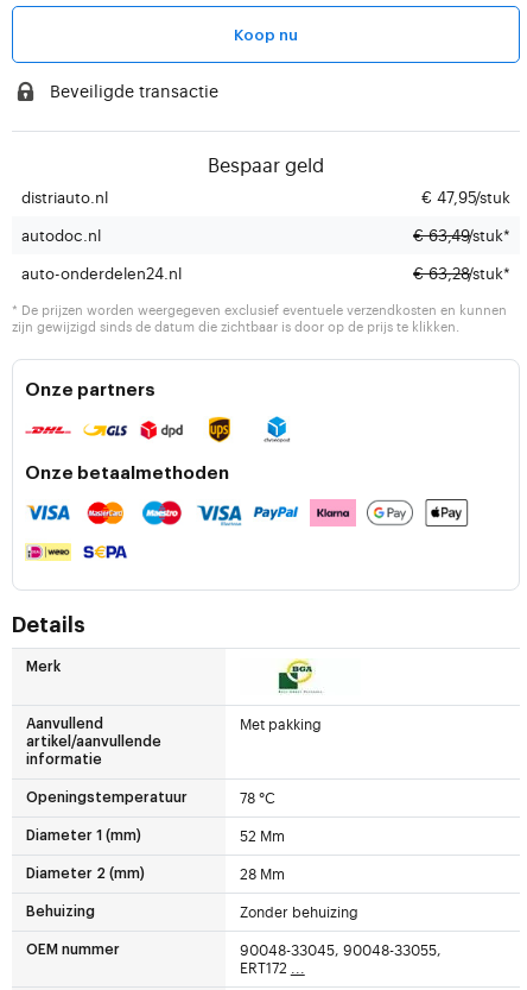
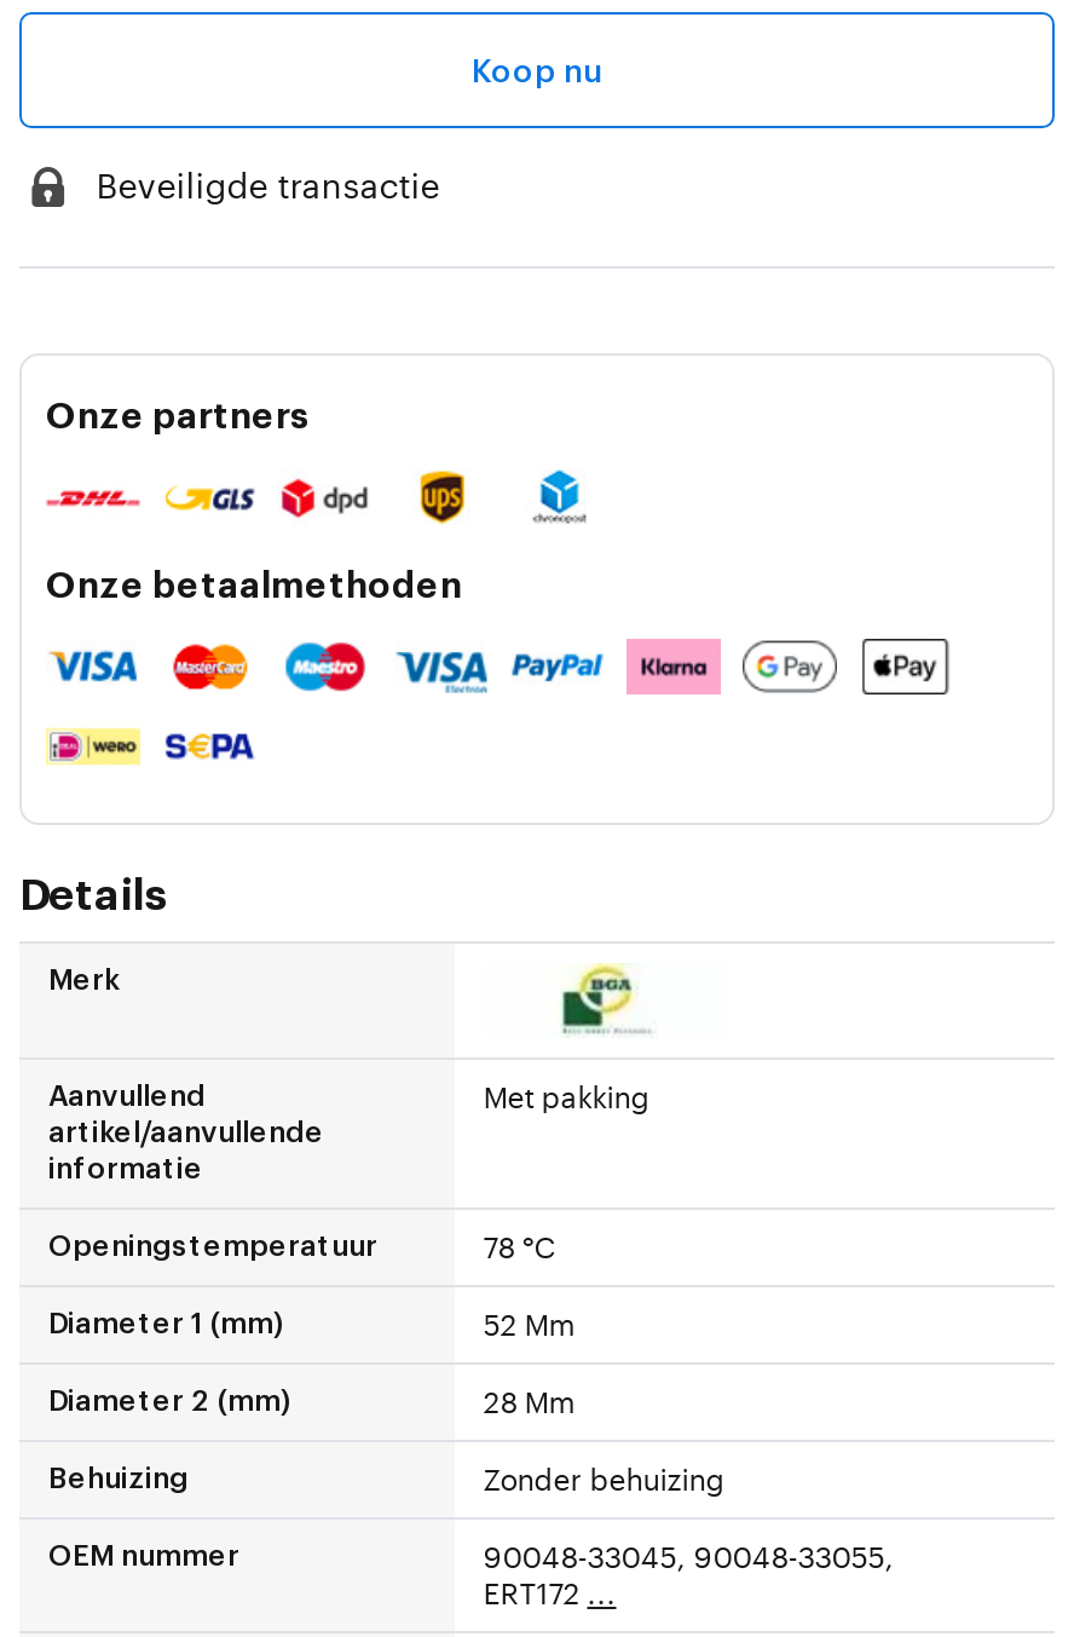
[12,151,510,335] Bespaar geld | distriauto.nl | € 47,95/stuk | autodoc.nl | € 63,49/stuk* | auto-onderdelen24.nl | € 63,28/stuk* | * De prijzen worden weergegeven exclusief eventuele verzendkosten en kunnen | zijn gewijzigd sinds de datum die zichtbaar is door op de prijs te klikken. -> none

